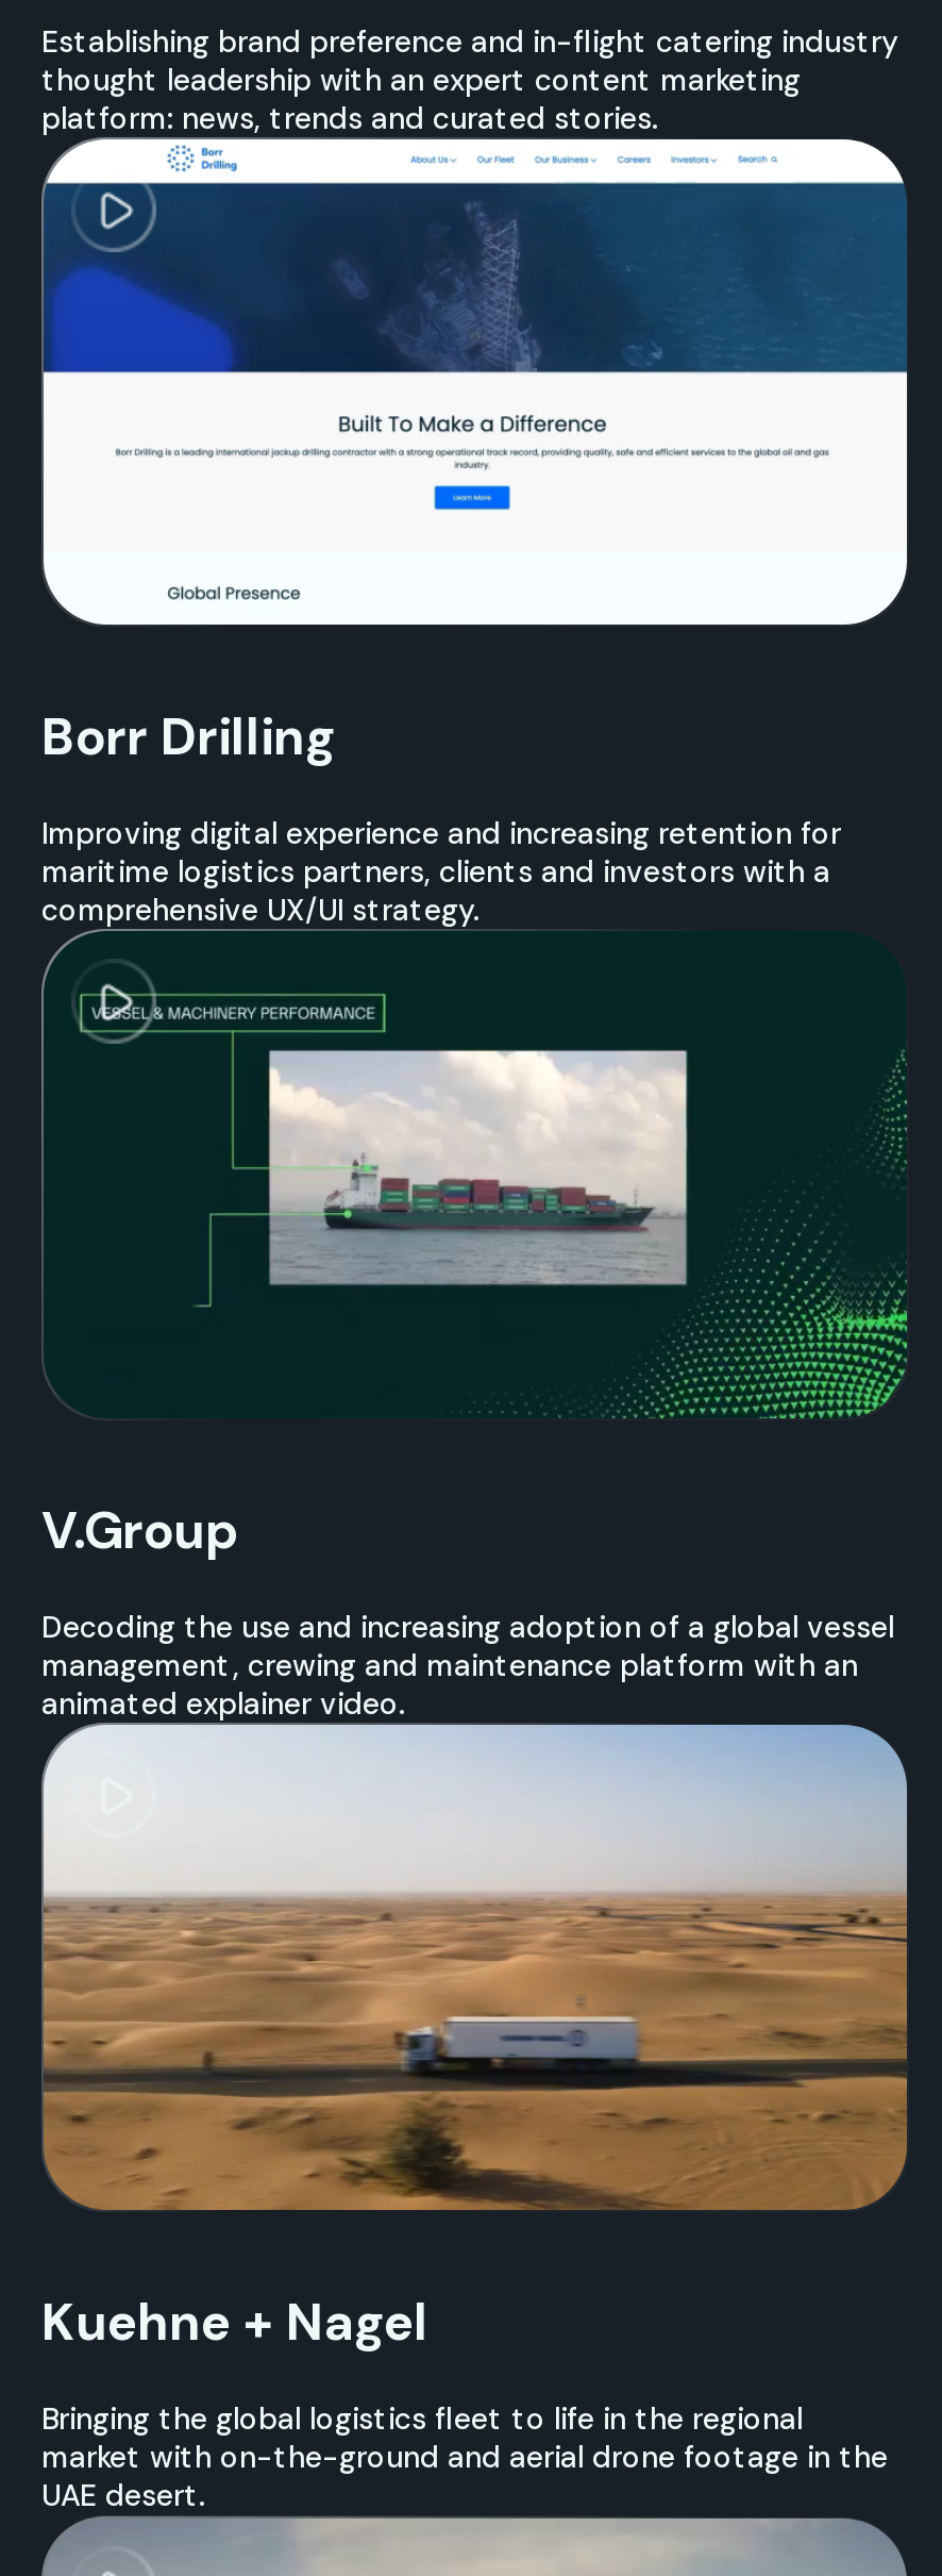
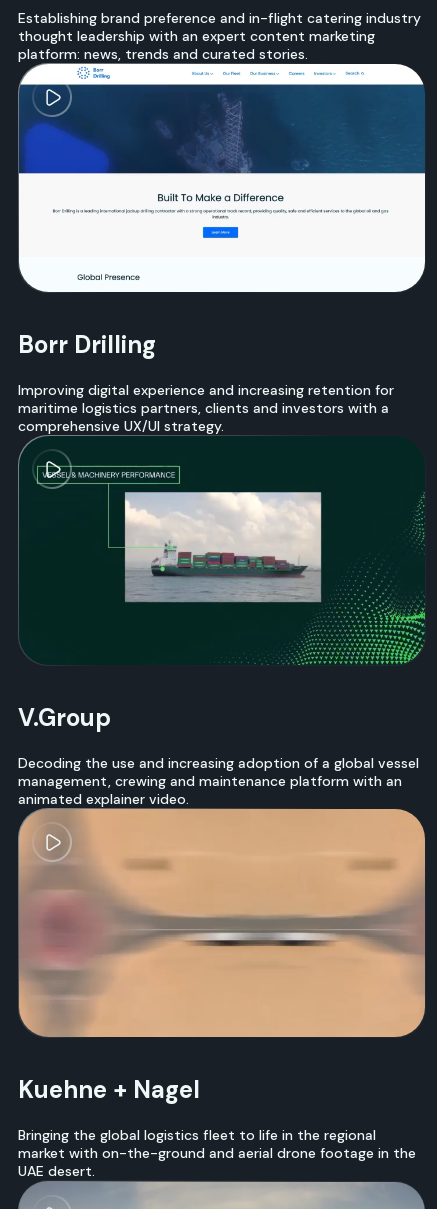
[44,1723,907,2210] [image] -> [19,808,426,1037] [image]

